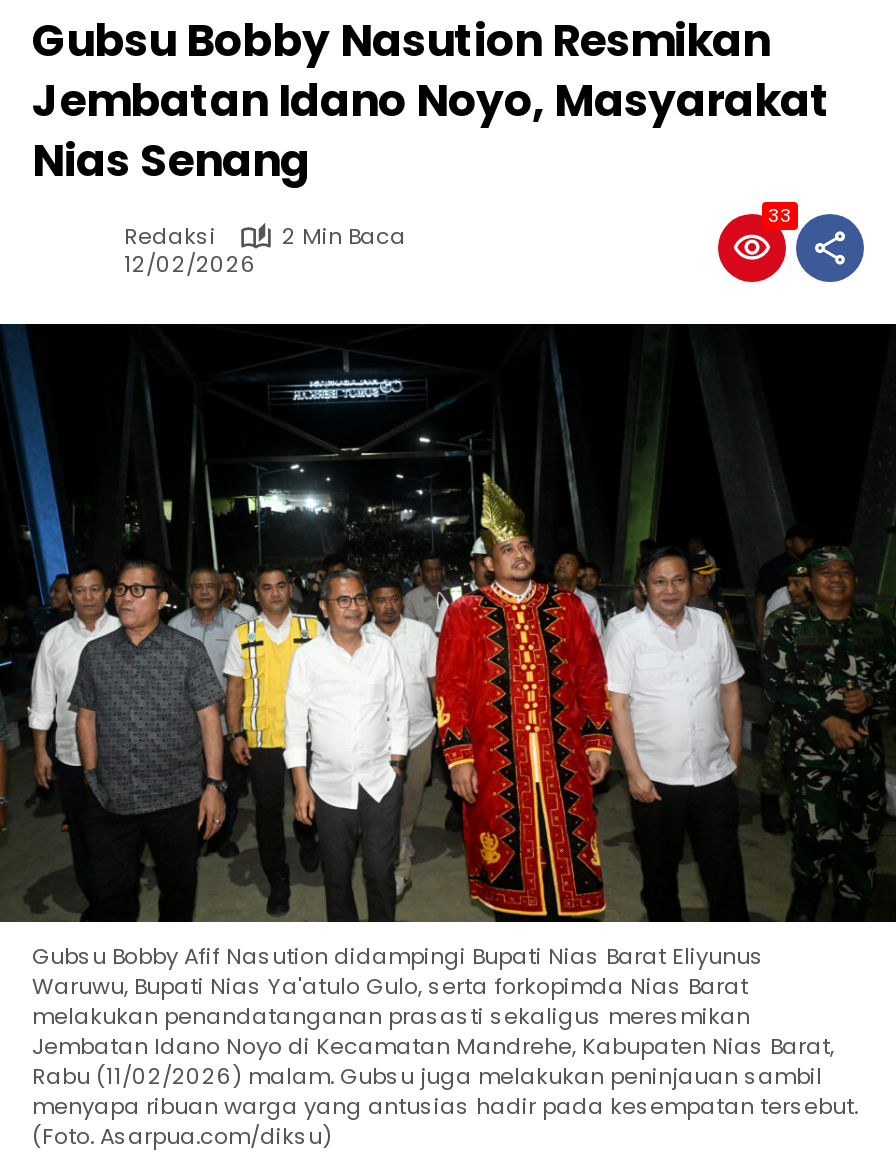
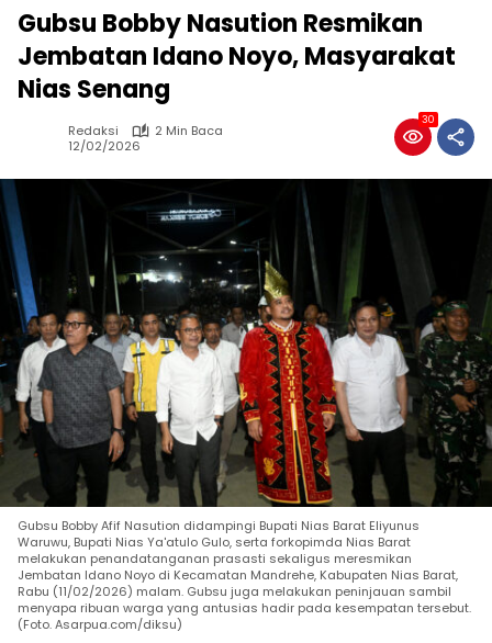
[768,204,792,228] 33 -> [422,113,435,126] 30

